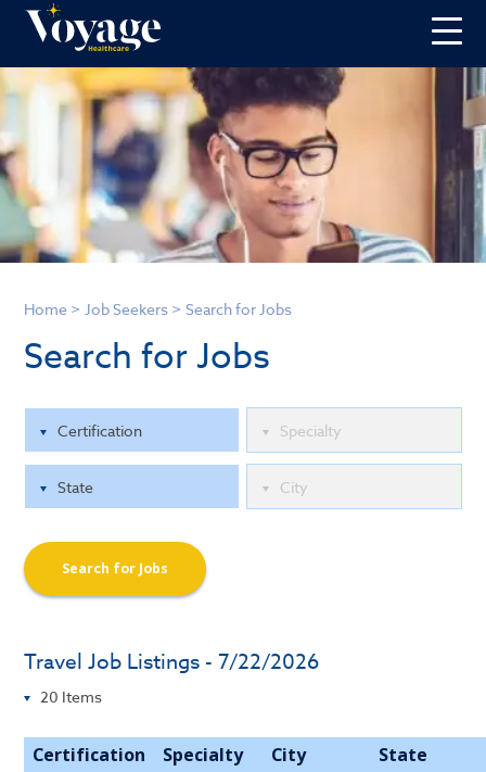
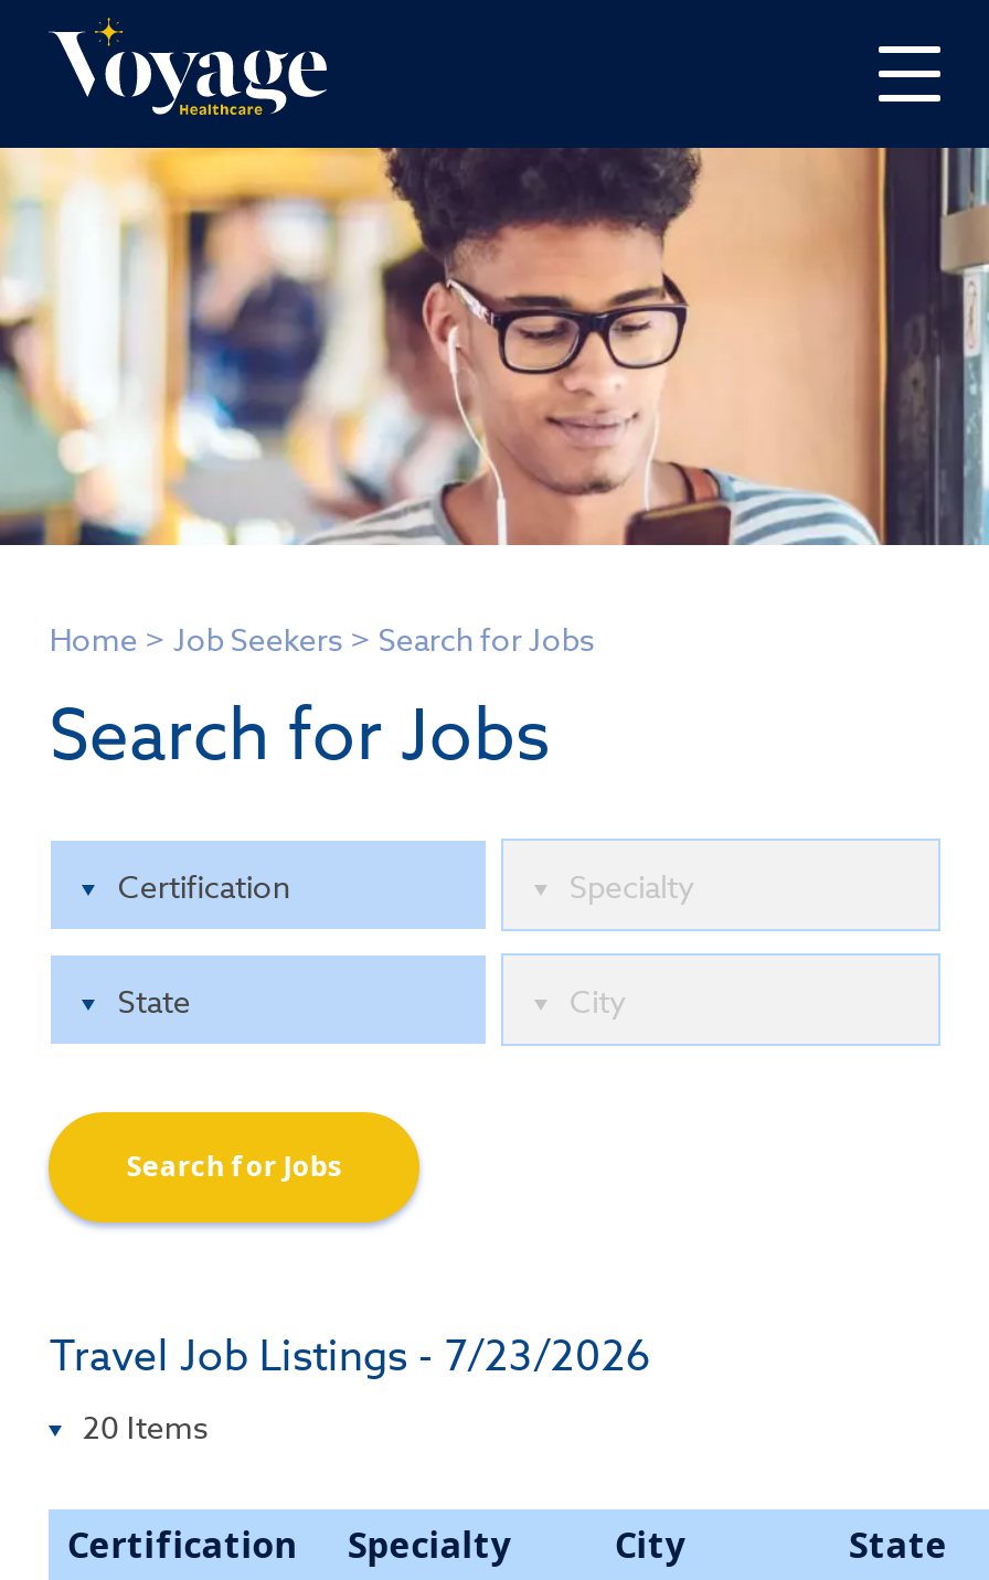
[24,647,319,675] Travel Job Listings - 7/22/2026 -> [49,1326,650,1384] Travel Job Listings - 7/23/2026

